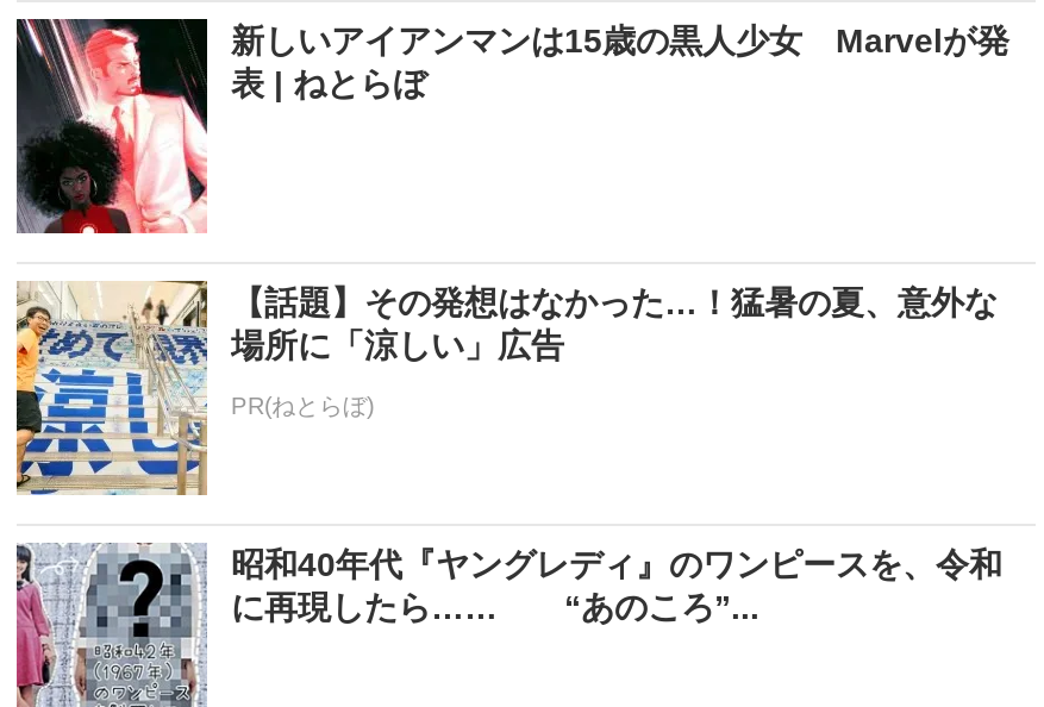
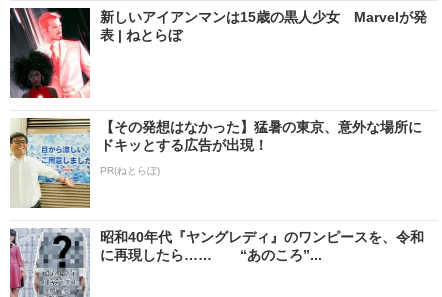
[14,281,998,495] [image] | 【話題】その発想はなかった…！猛暑の夏、意外な | 場所に「涼しい」広告 -> [9,117,422,209] [image] | 【その発想はなかった】猛暑の東京、意外な場所に | ドキッとする広告が出現！

